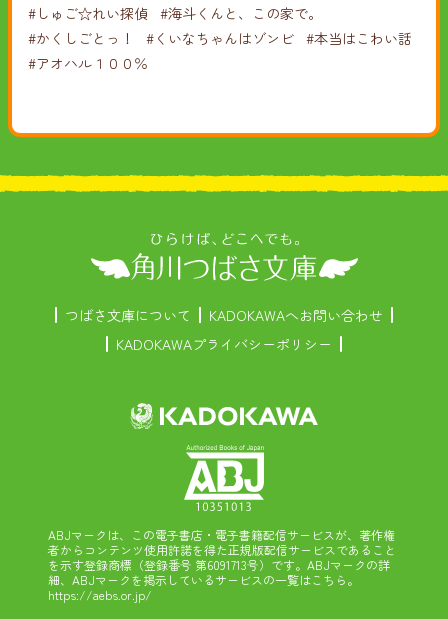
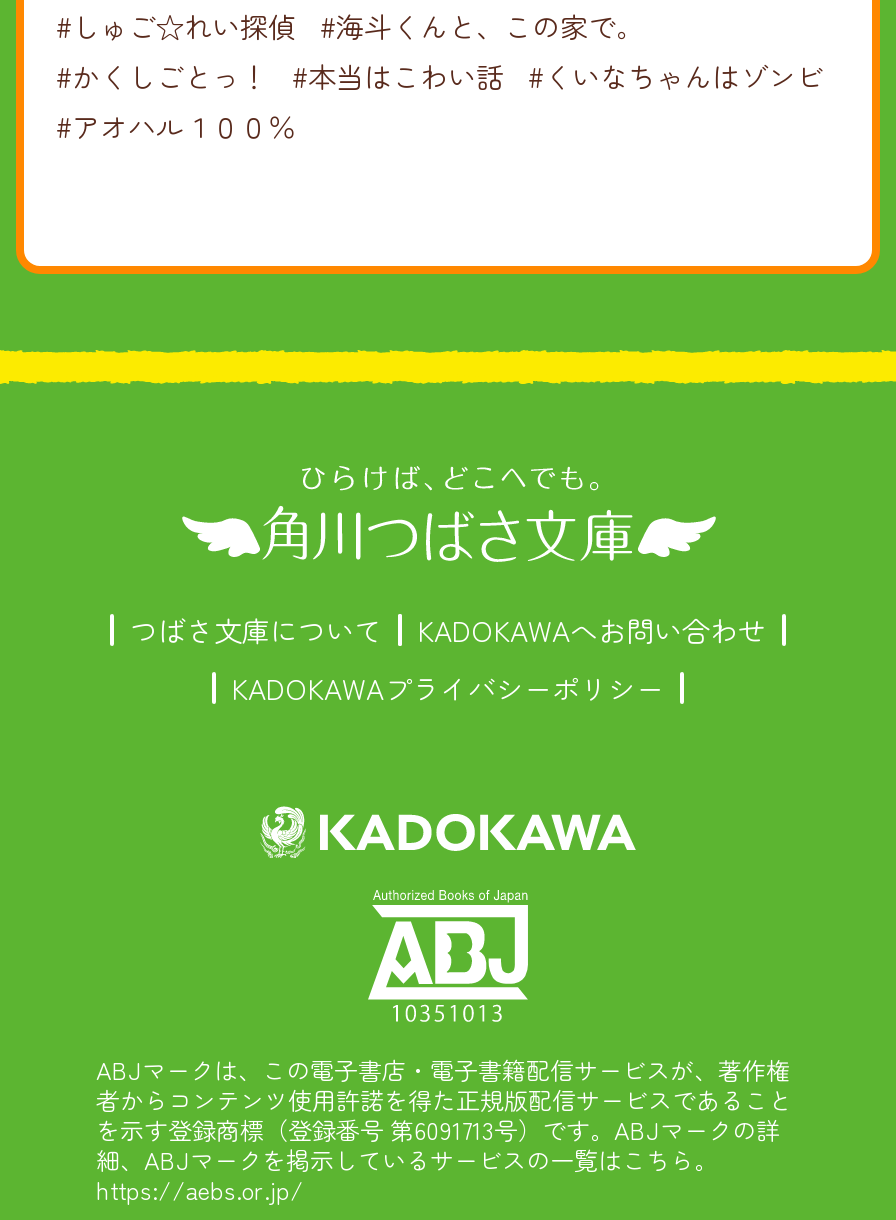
[28,28,412,48] #かくしごとっ！ #くいなちゃんはゾンビ #本当はこわい話 -> [56,55,824,95] #かくしごとっ！ #本当はこわい話 #くいなちゃんはゾンビ

